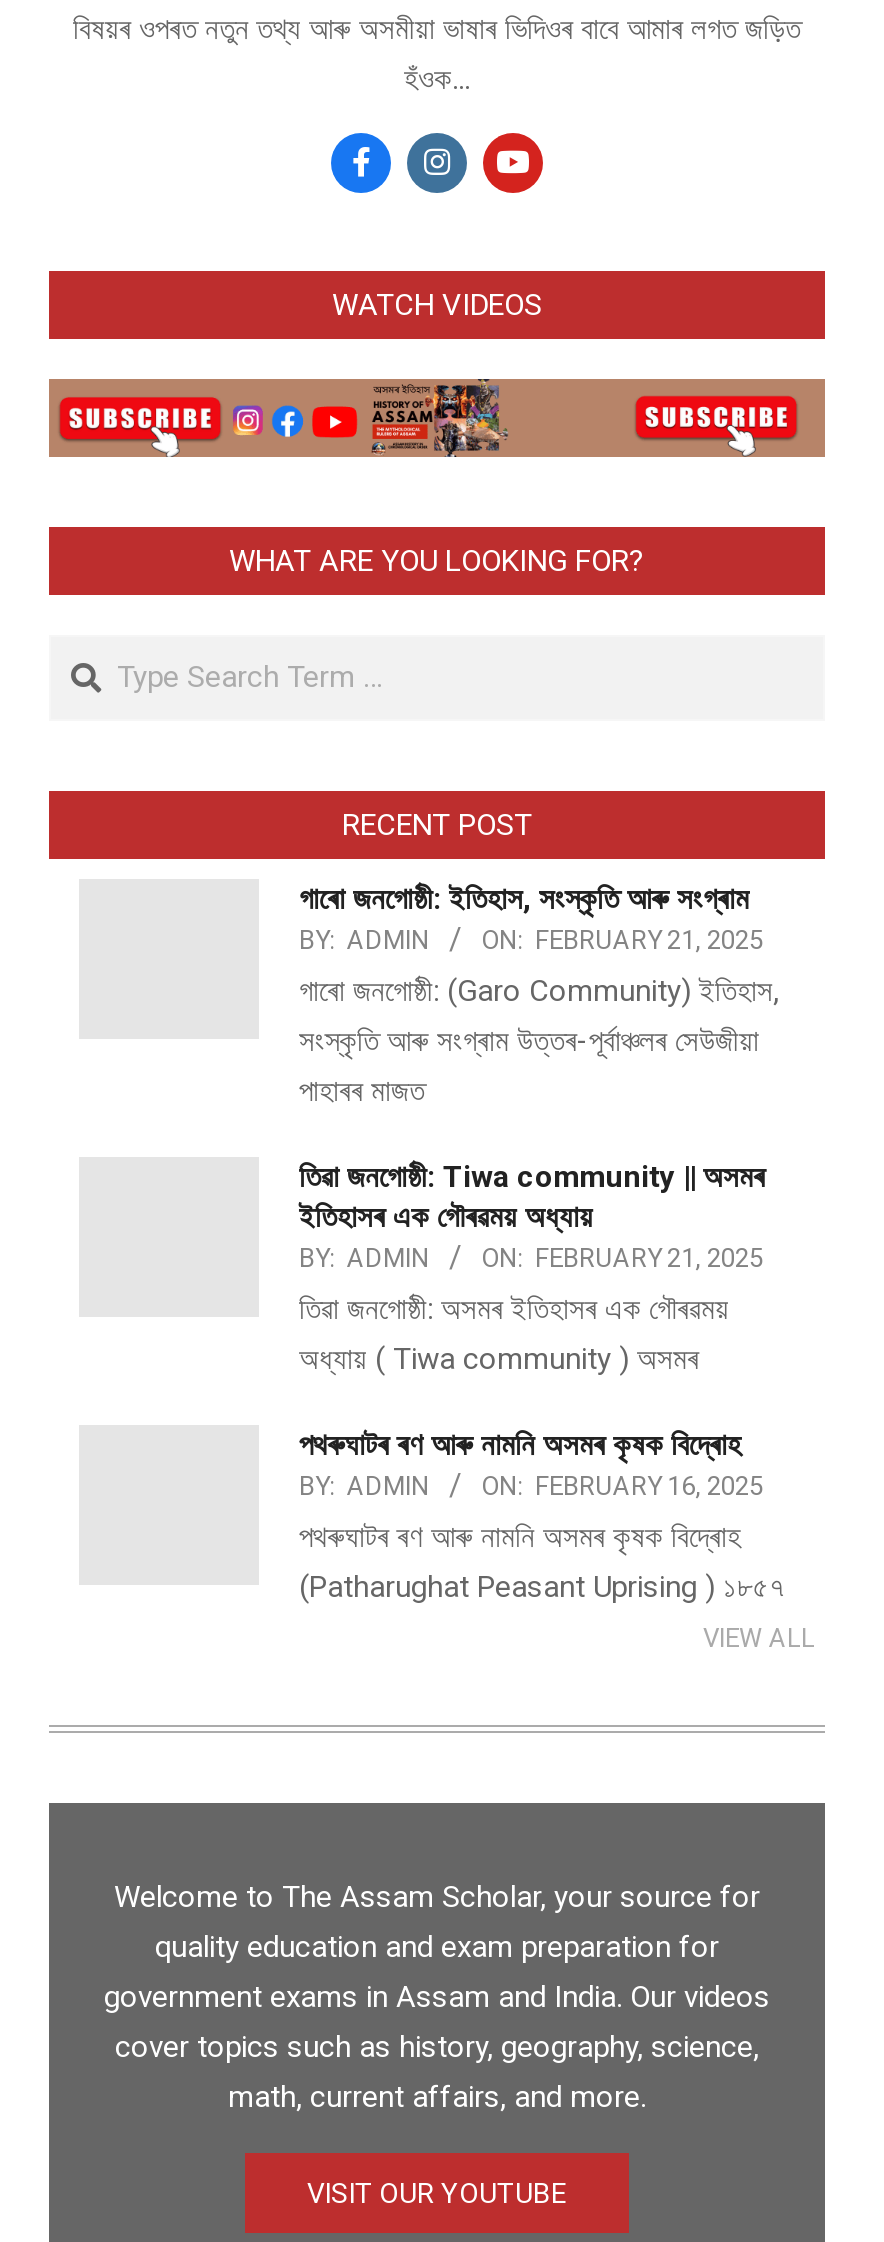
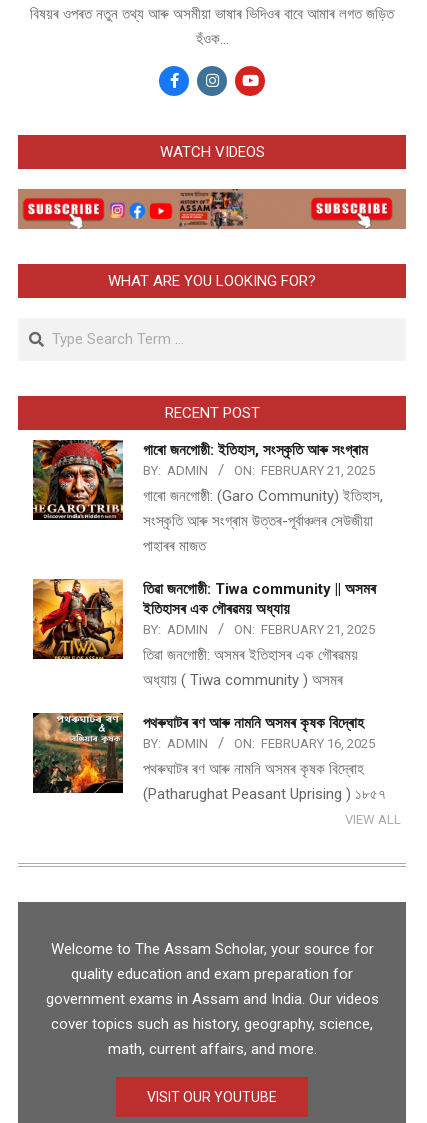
none -> [32,439,124,521] [image]
none -> [32,578,124,660] [image]
none -> [32,712,124,794] [image]

